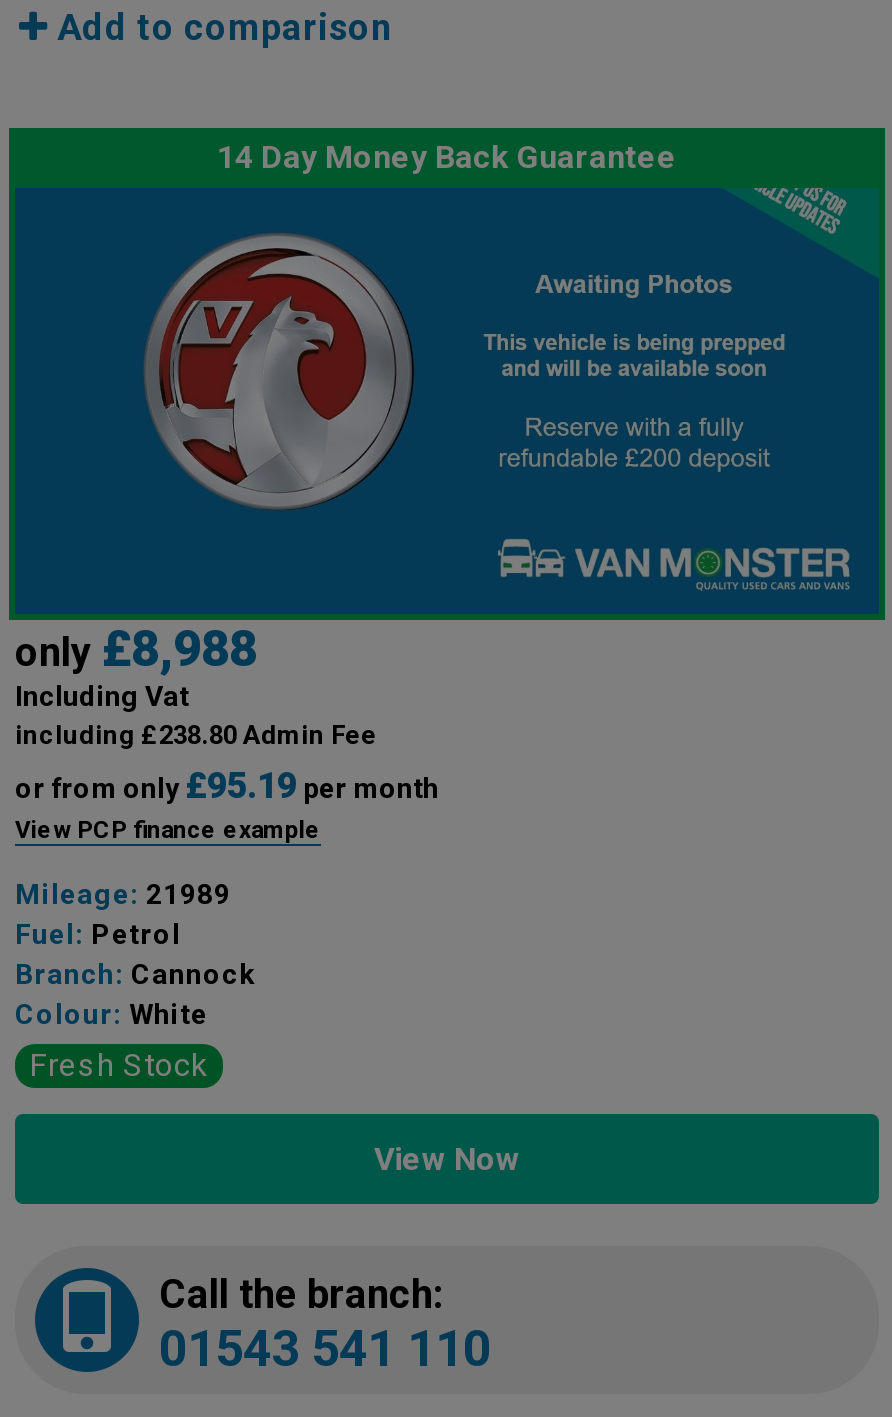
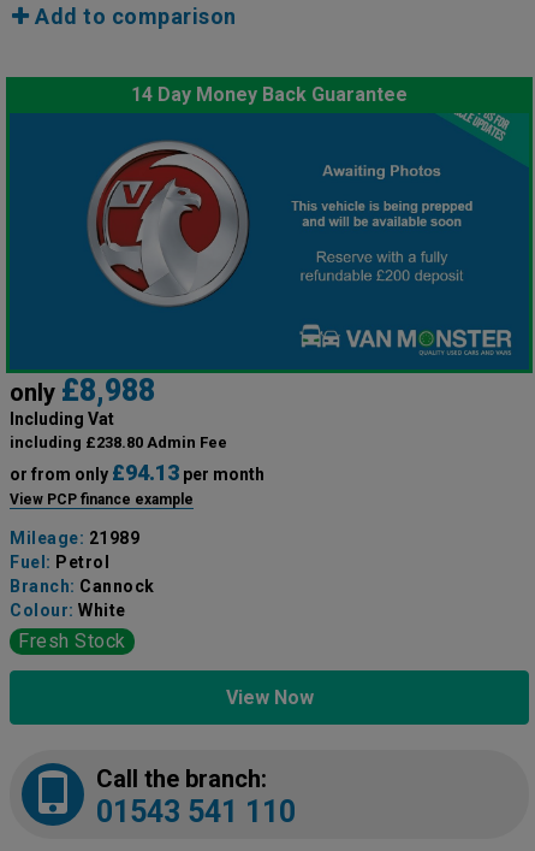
[15,764,439,806] or from only £95.19 per month -> [10,460,264,485] or from only £94.13 per month

